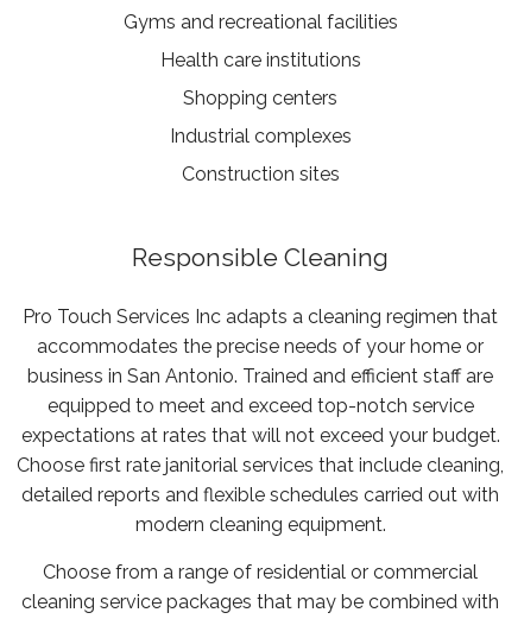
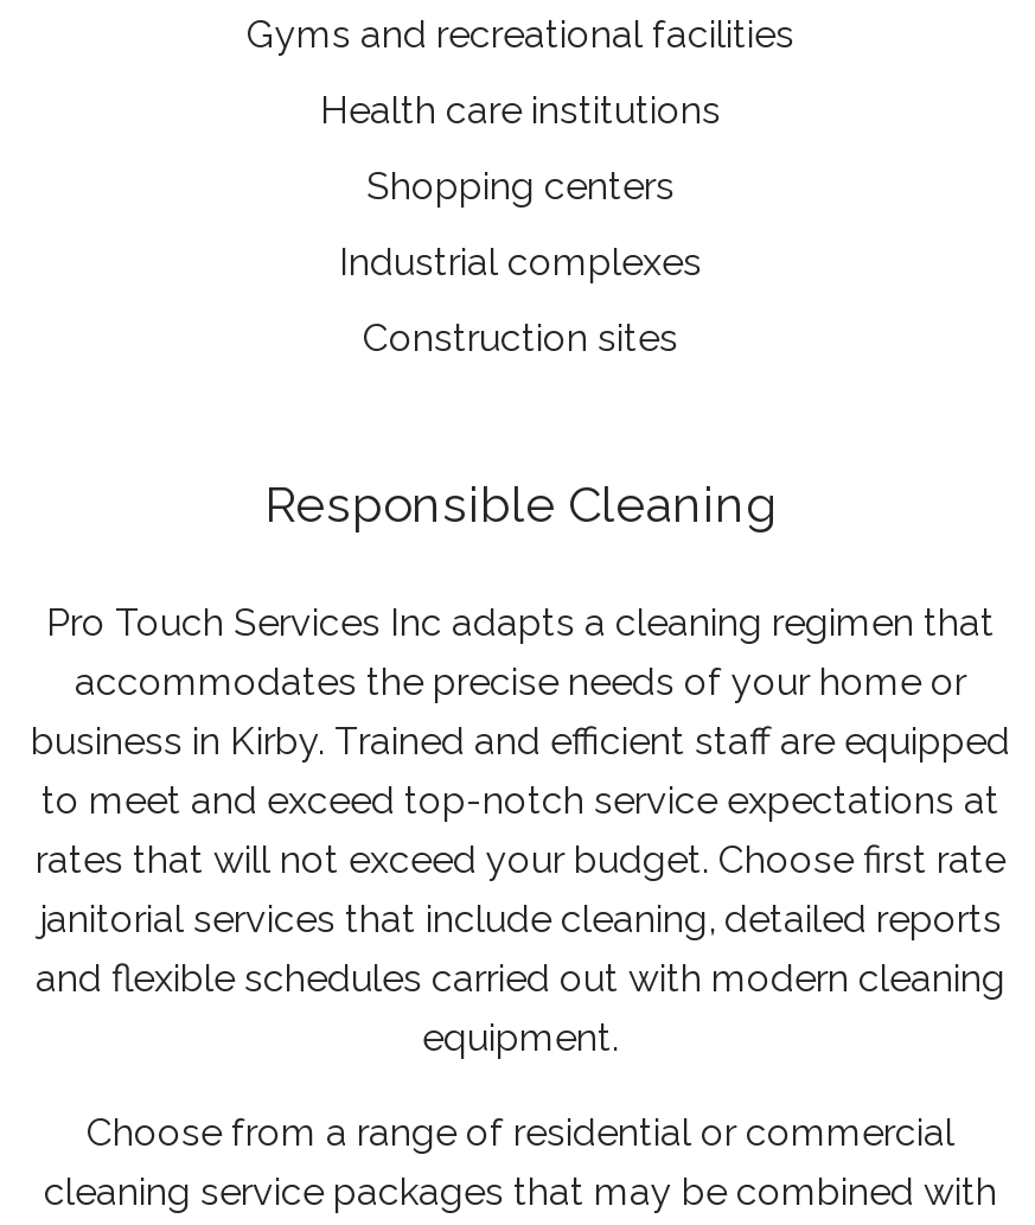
[17,365,504,536] business in San Antonio. Trained and efficient staff are | equipped to meet and exceed top-notch service | expectations at rates that will not exceed your budget. | Choose first rate janitorial services that include cleaning, | detailed reports and flexible schedules carried out with | modern cleaning equipment. -> [31,719,1010,1060] business in Kirby. Trained and efficient staff are equipped | to meet and exceed top-notch service expectations at | rates that will not exceed your budget. Choose first rate | janitorial services that include cleaning, detailed reports | and flexible schedules carried out with modern cleaning | equipment.

